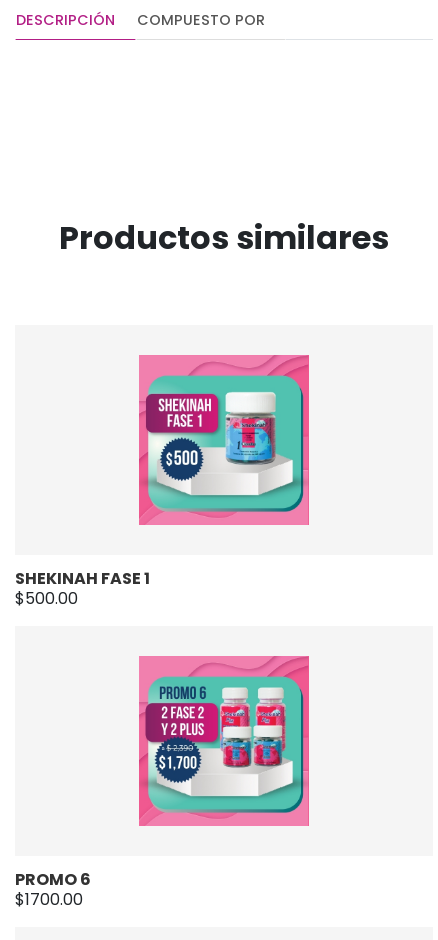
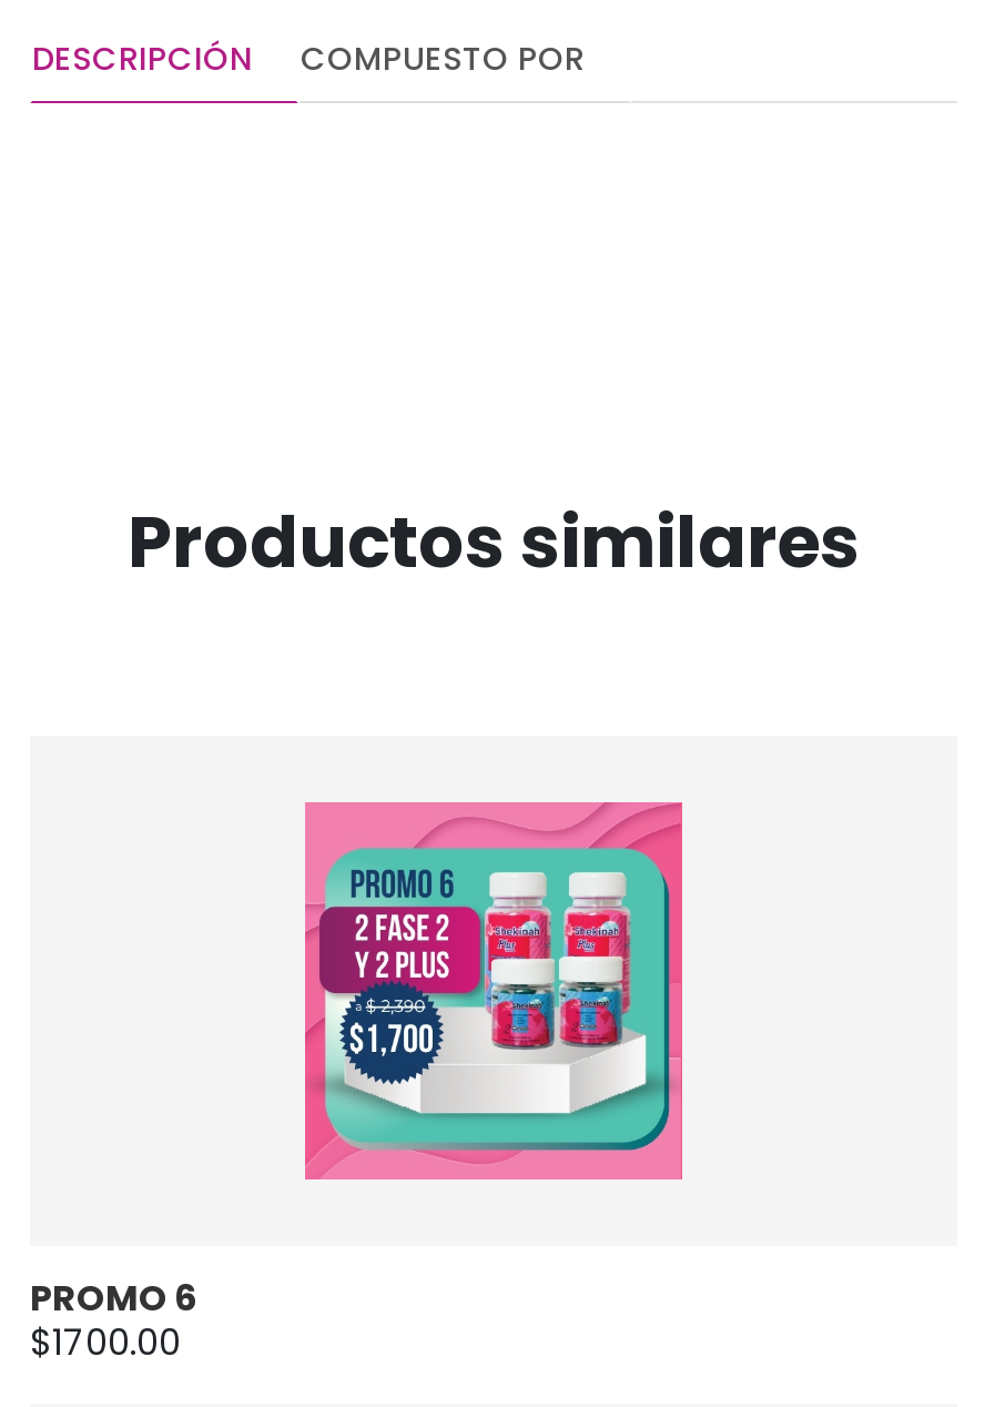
[146,386,286,481] [image] -> none
[15,567,150,610] SHEKINAH FASE 1 | $500.00 -> none

